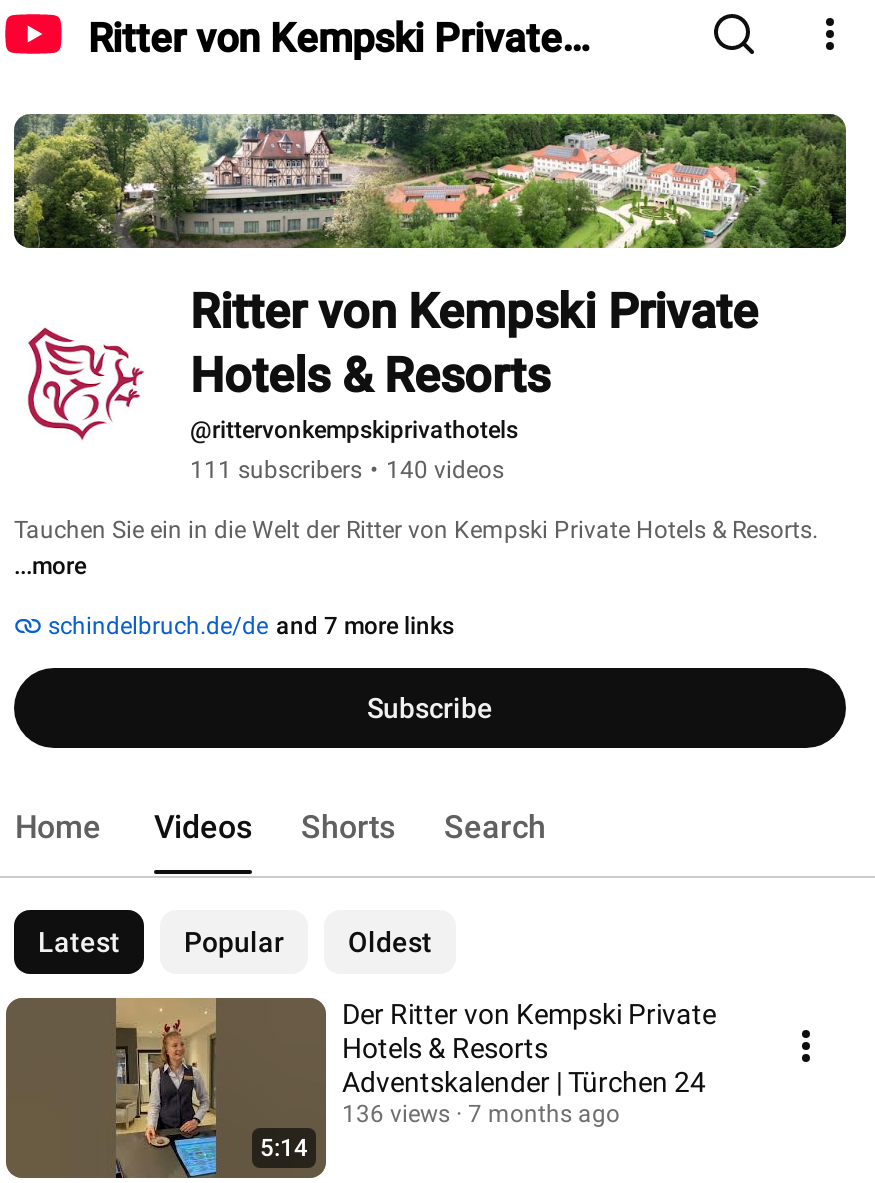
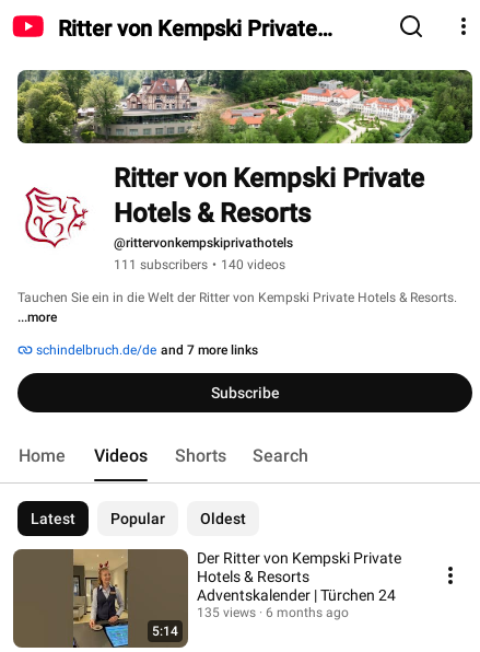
[342,1100,450,1128] 136 views -> [197,605,256,620] 135 views
[468,1100,620,1128] 7 months ago -> [266,605,349,620] 6 months ago

